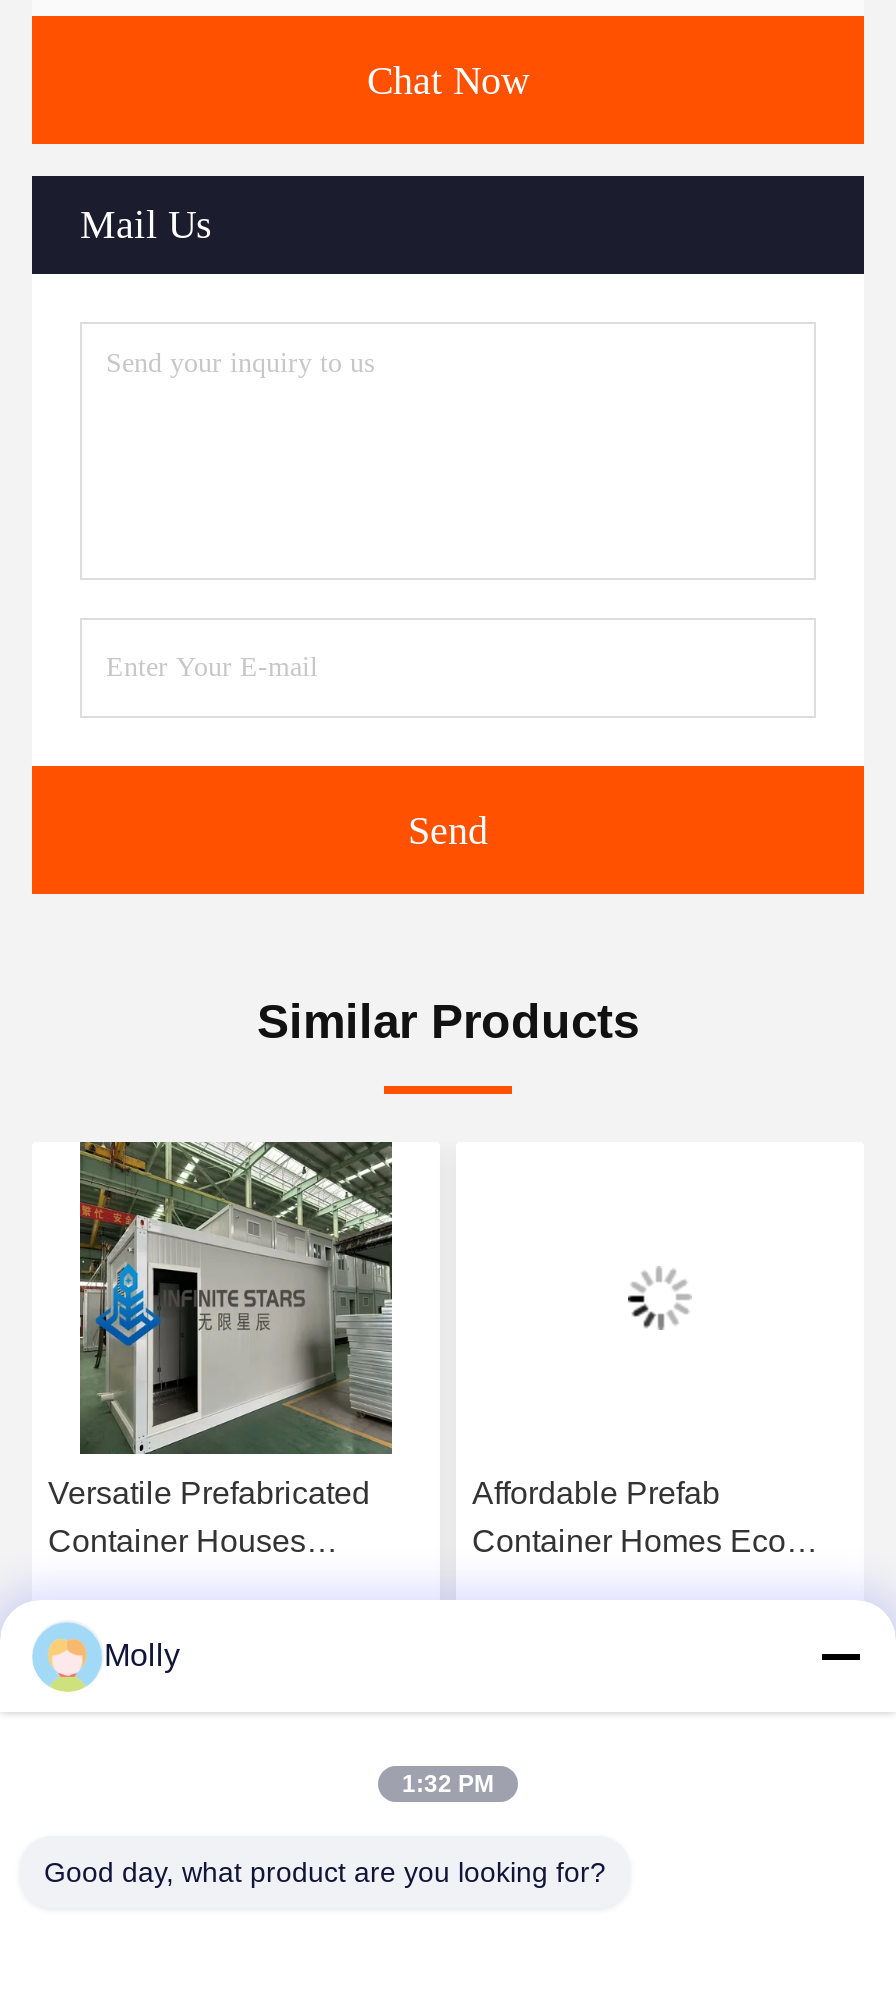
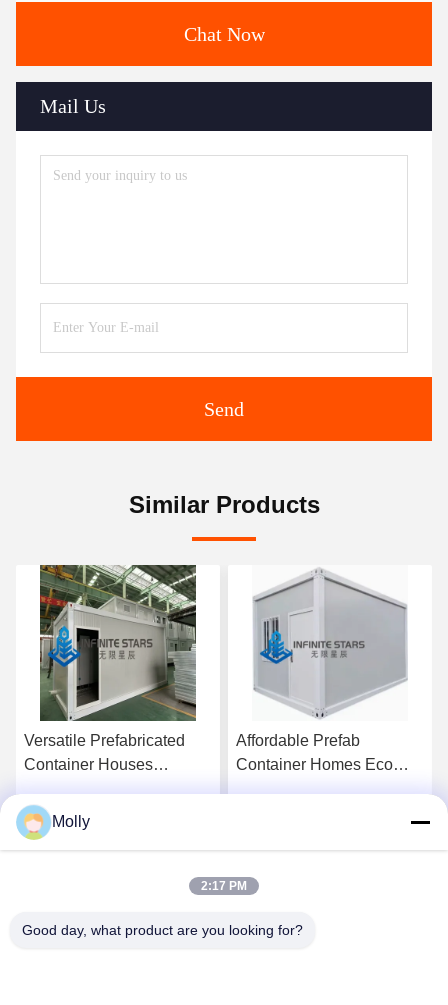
none -> [252,568,408,719] [image]
[402,1770,494,1798] 1:32 PM -> [201,879,247,893] 2:17 PM

